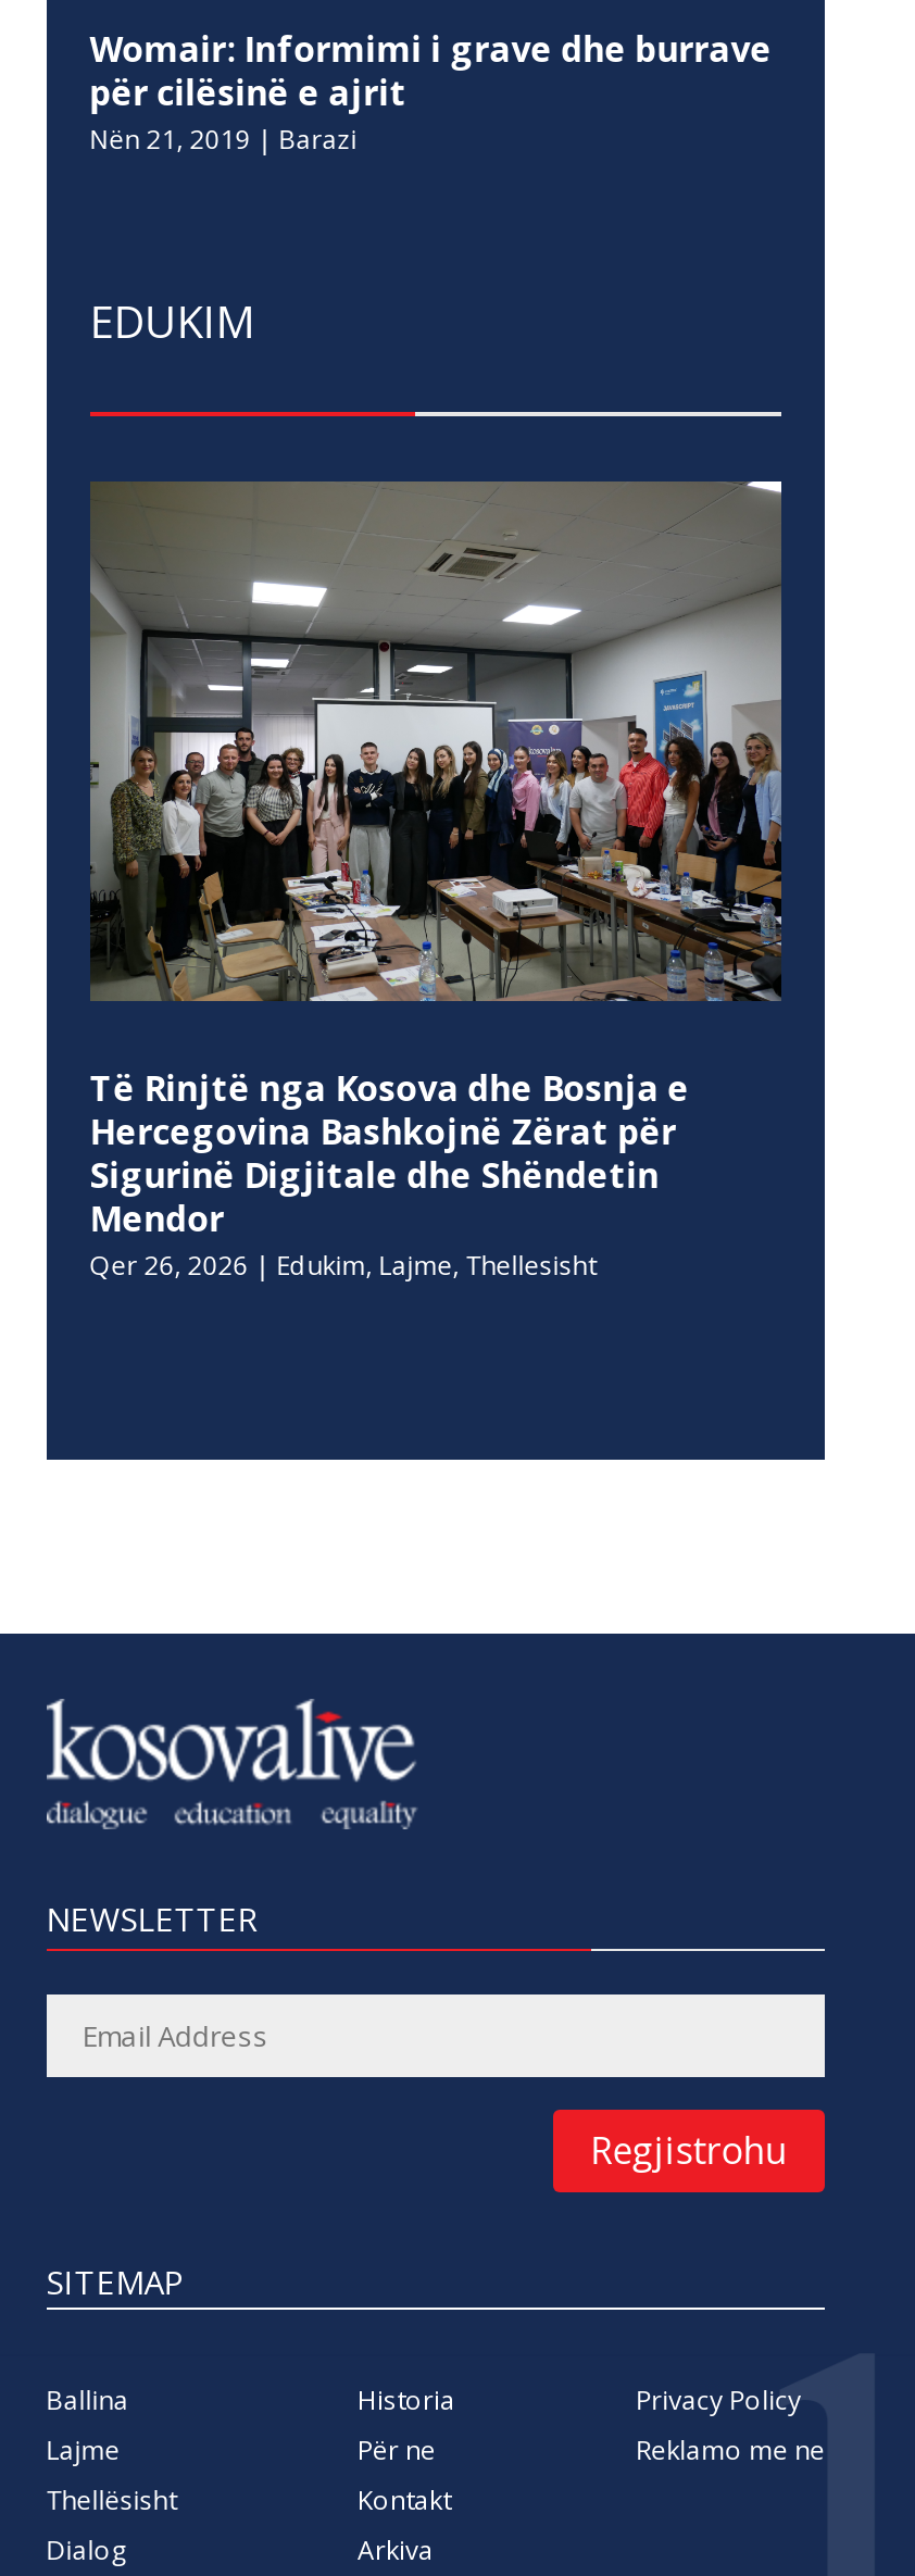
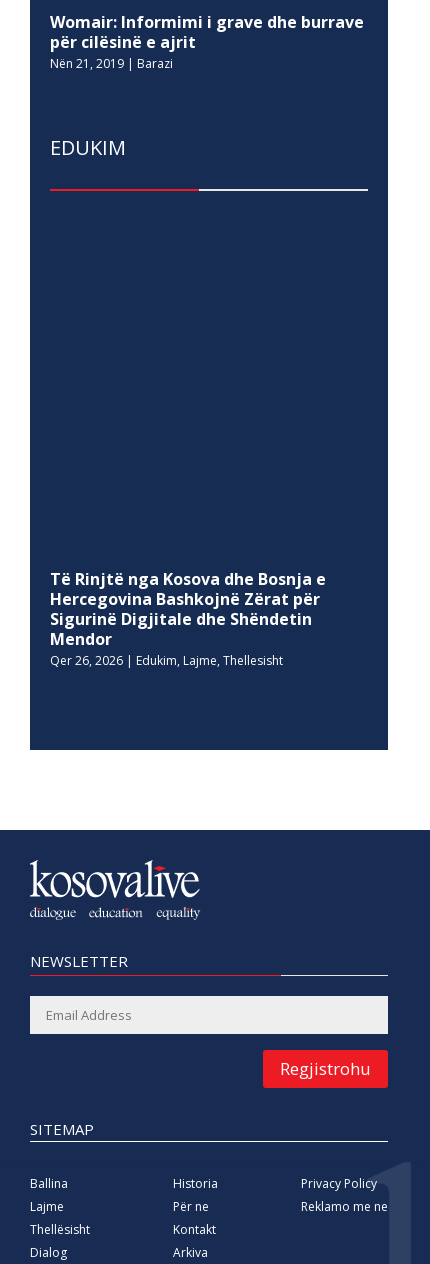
[88,479,784,1003] [image] -> none

